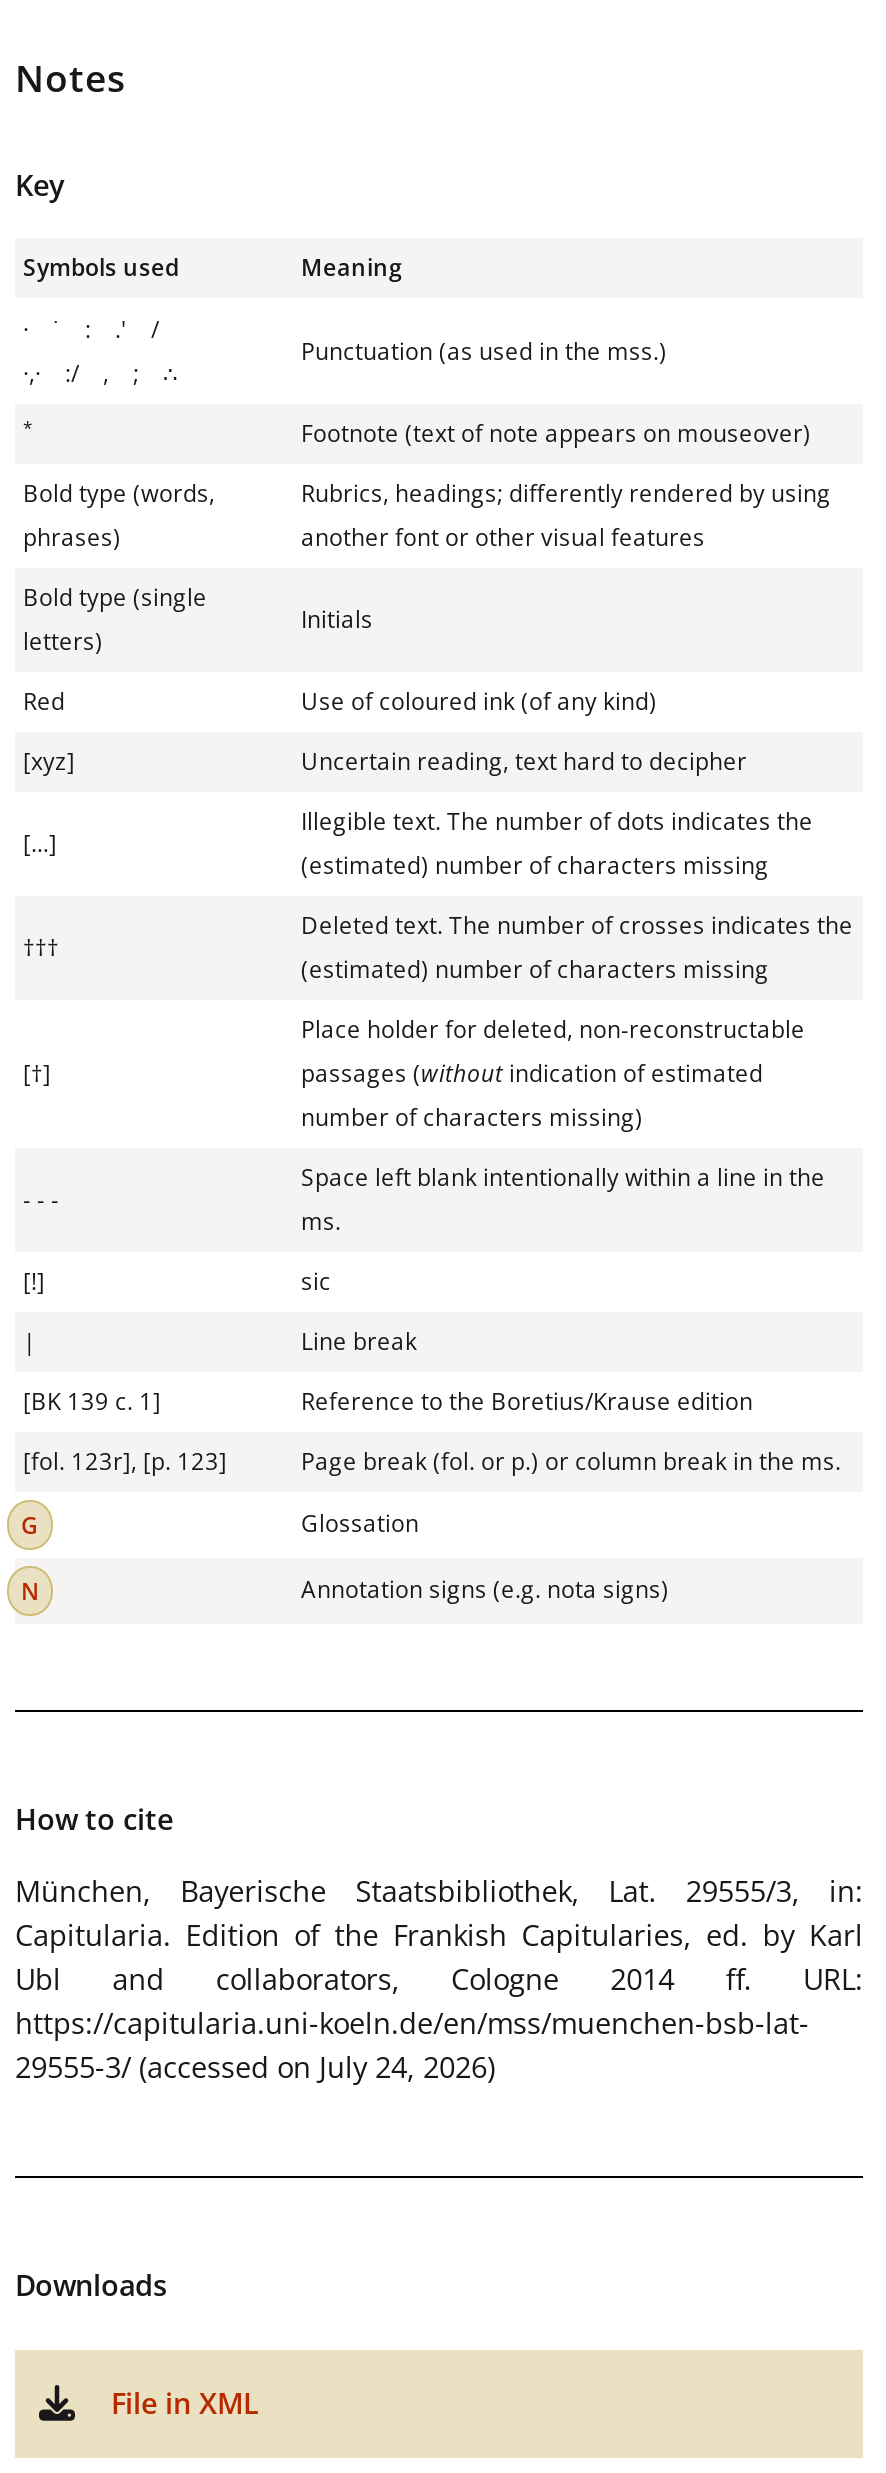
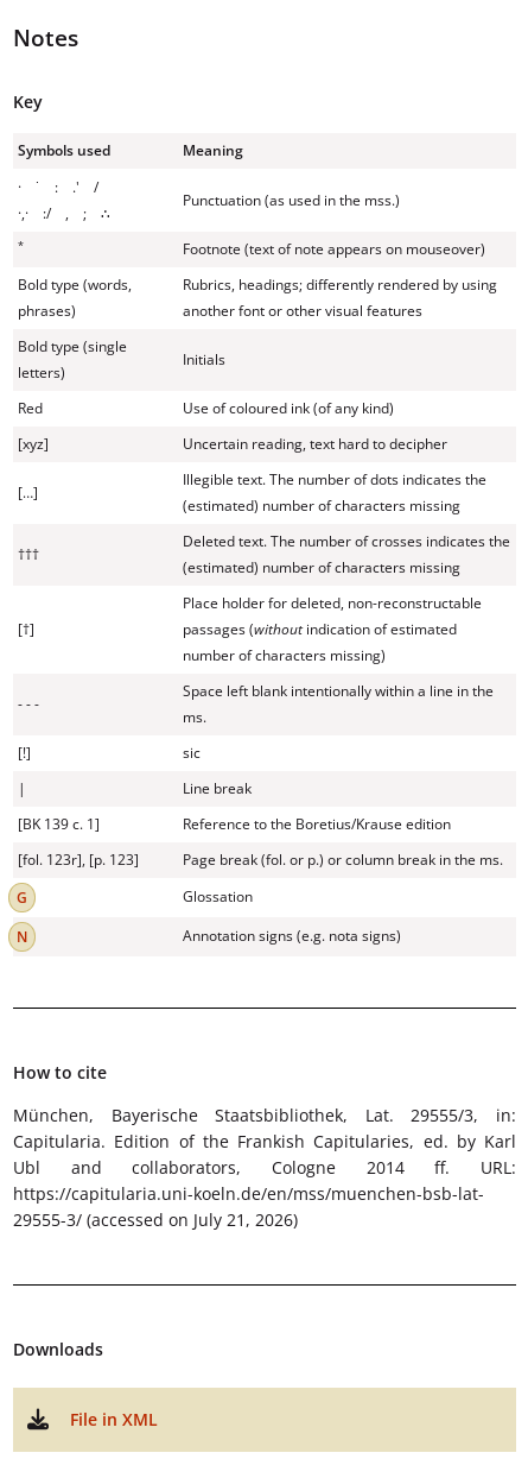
[15,2048,495,2086] 29555-3/ (accessed on July 24, 2026) -> [13,1208,298,1231] 29555-3/ (accessed on July 21, 2026)

